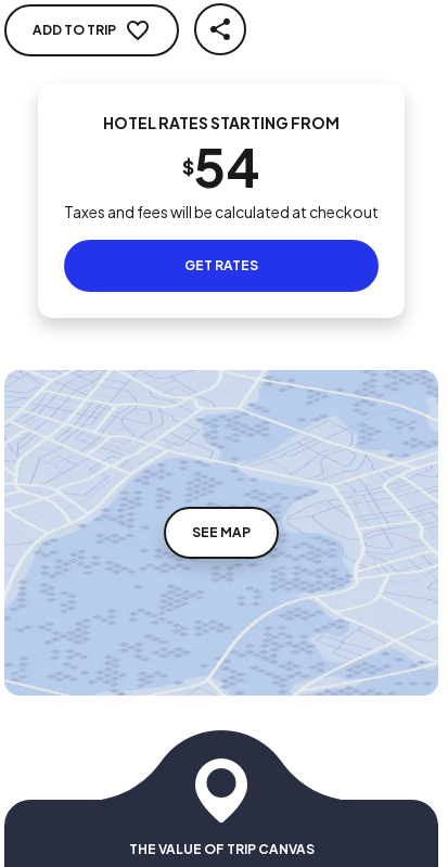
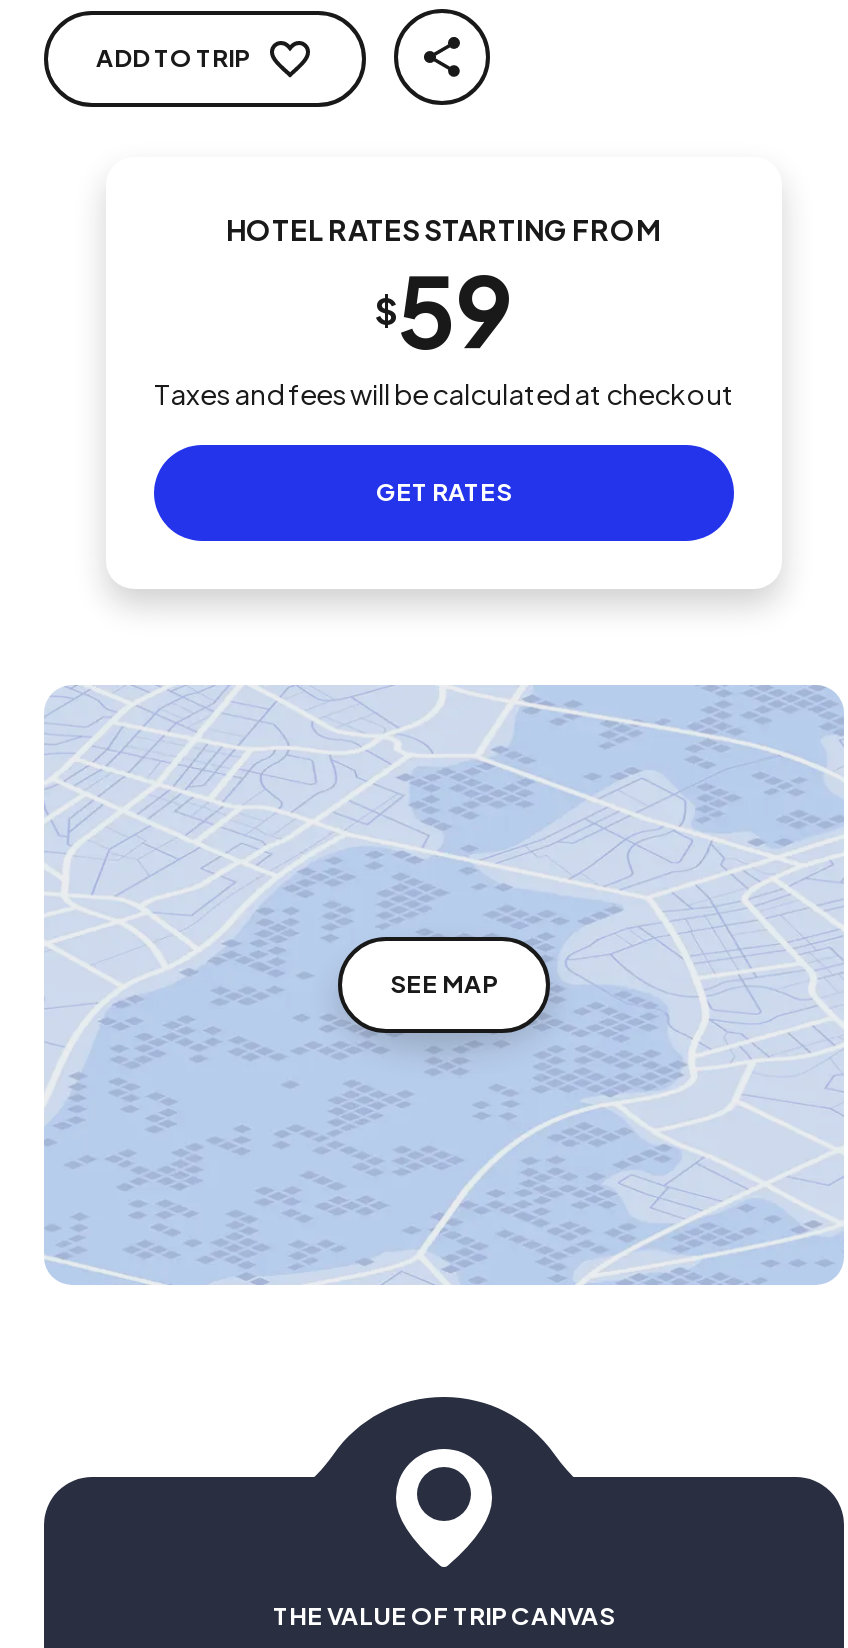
[182,133,260,200] $54 -> [375,249,513,371] $59

